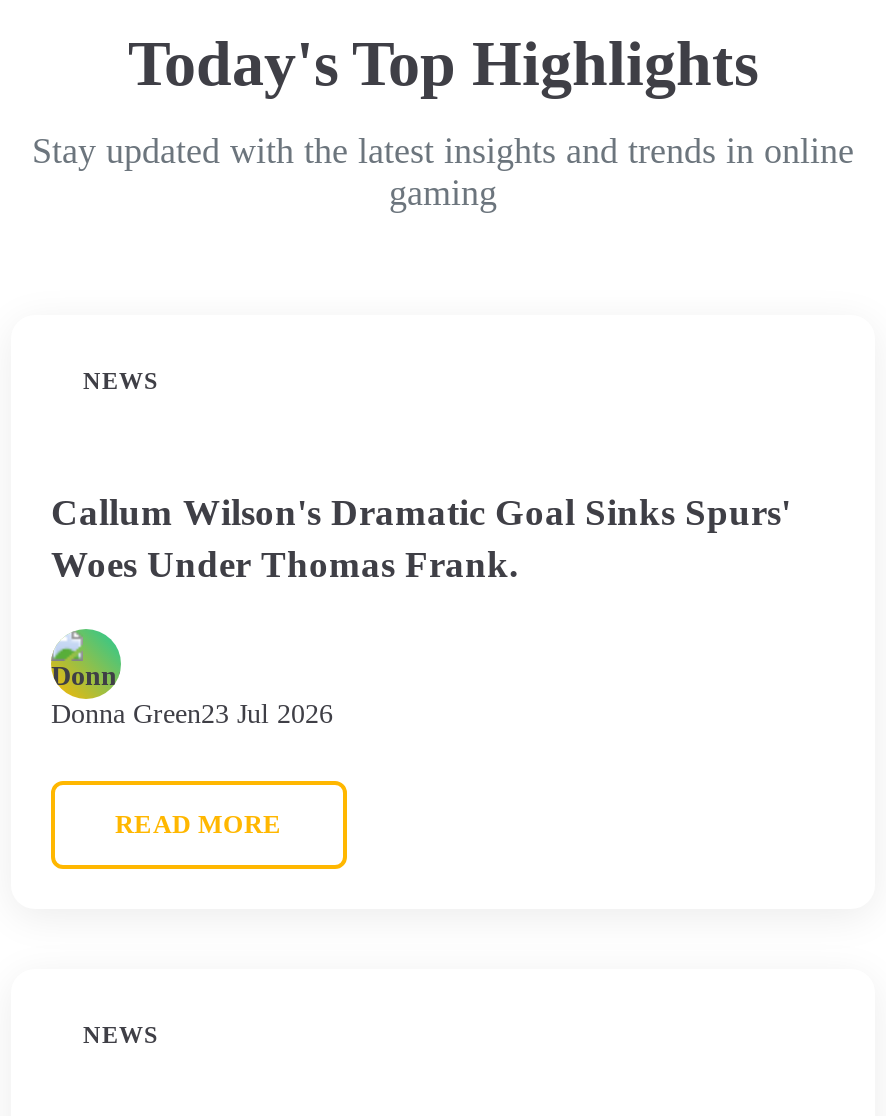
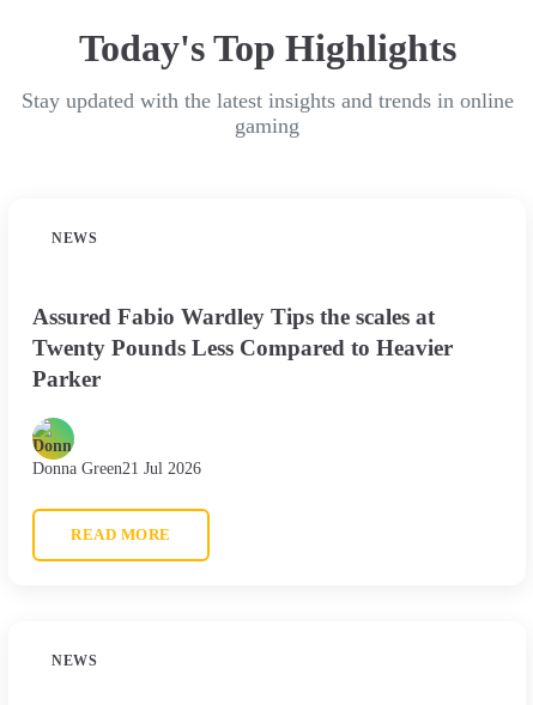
[51,491,791,585] Callum Wilson's Dramatic Goal Sinks Spurs' | Woes Under Thomas Frank. -> [32,304,453,392] Assured Fabio Wardley Tips the scales at | Twenty Pounds Less Compared to Heavier | Parker
[51,699,333,729] Donna Green23 Jul 2026 -> [32,460,201,477] Donna Green21 Jul 2026

